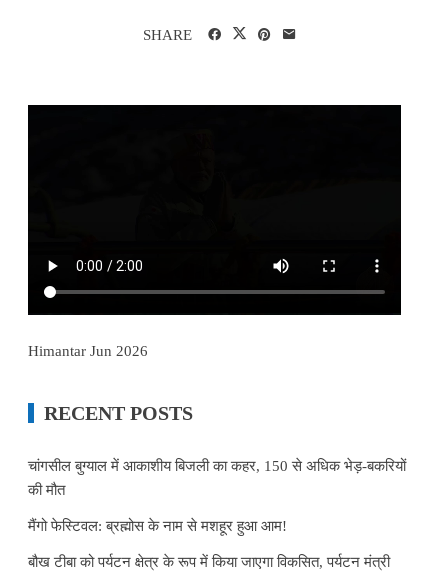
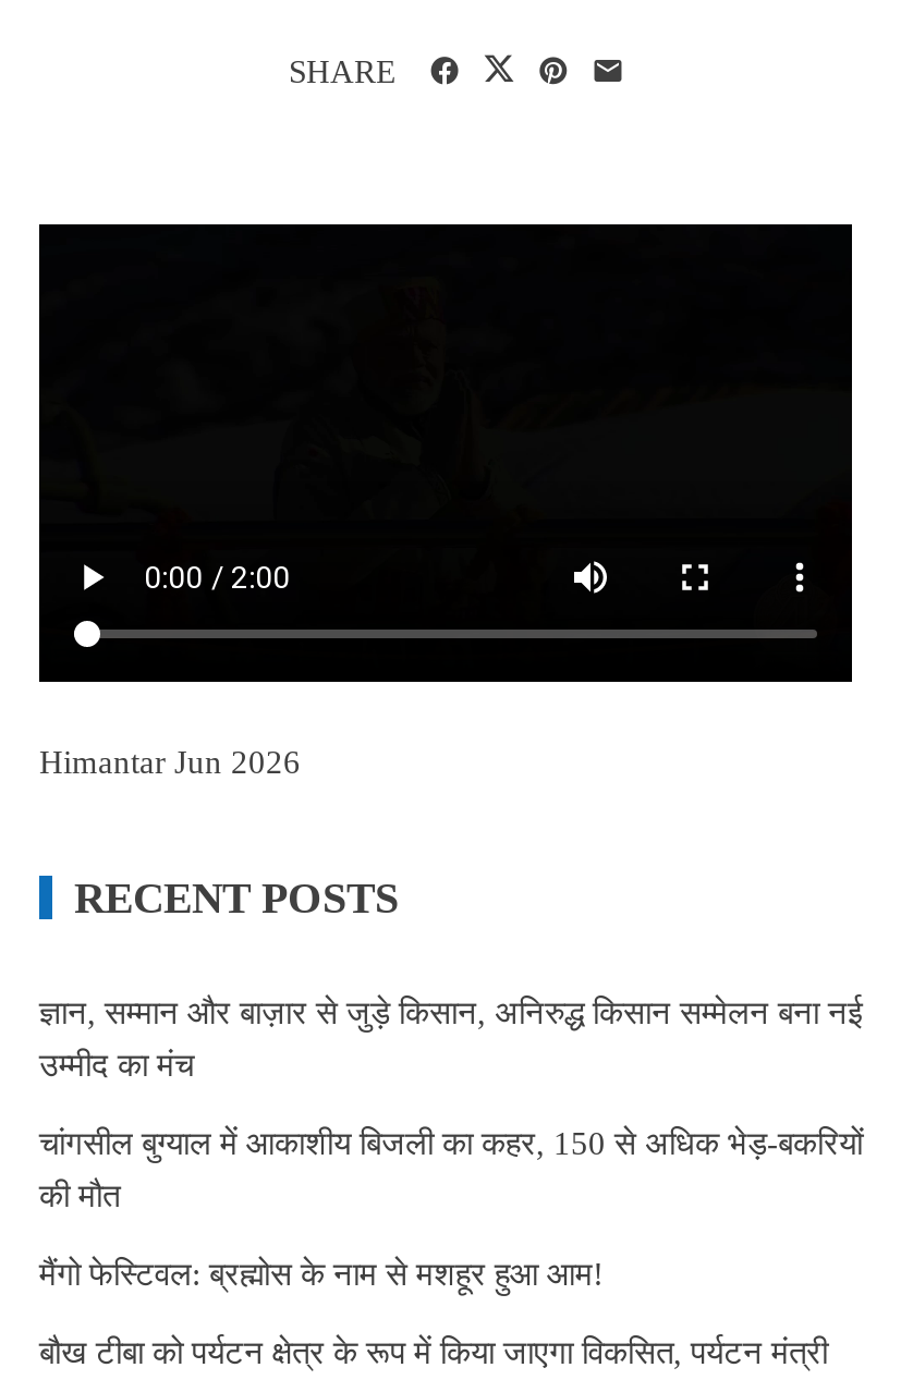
none -> [39,995,863,1082] ज्ञान, सम्मान और बाज़ार से जुड़े किसान, अनिरुद्ध किसान सम्मेलन बना नई | उम्मीद का मंच

